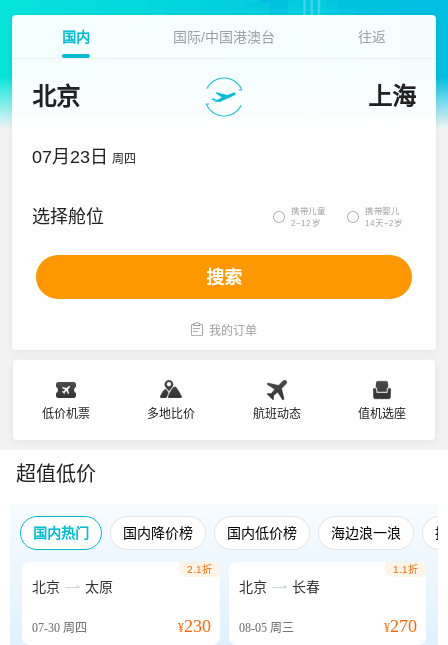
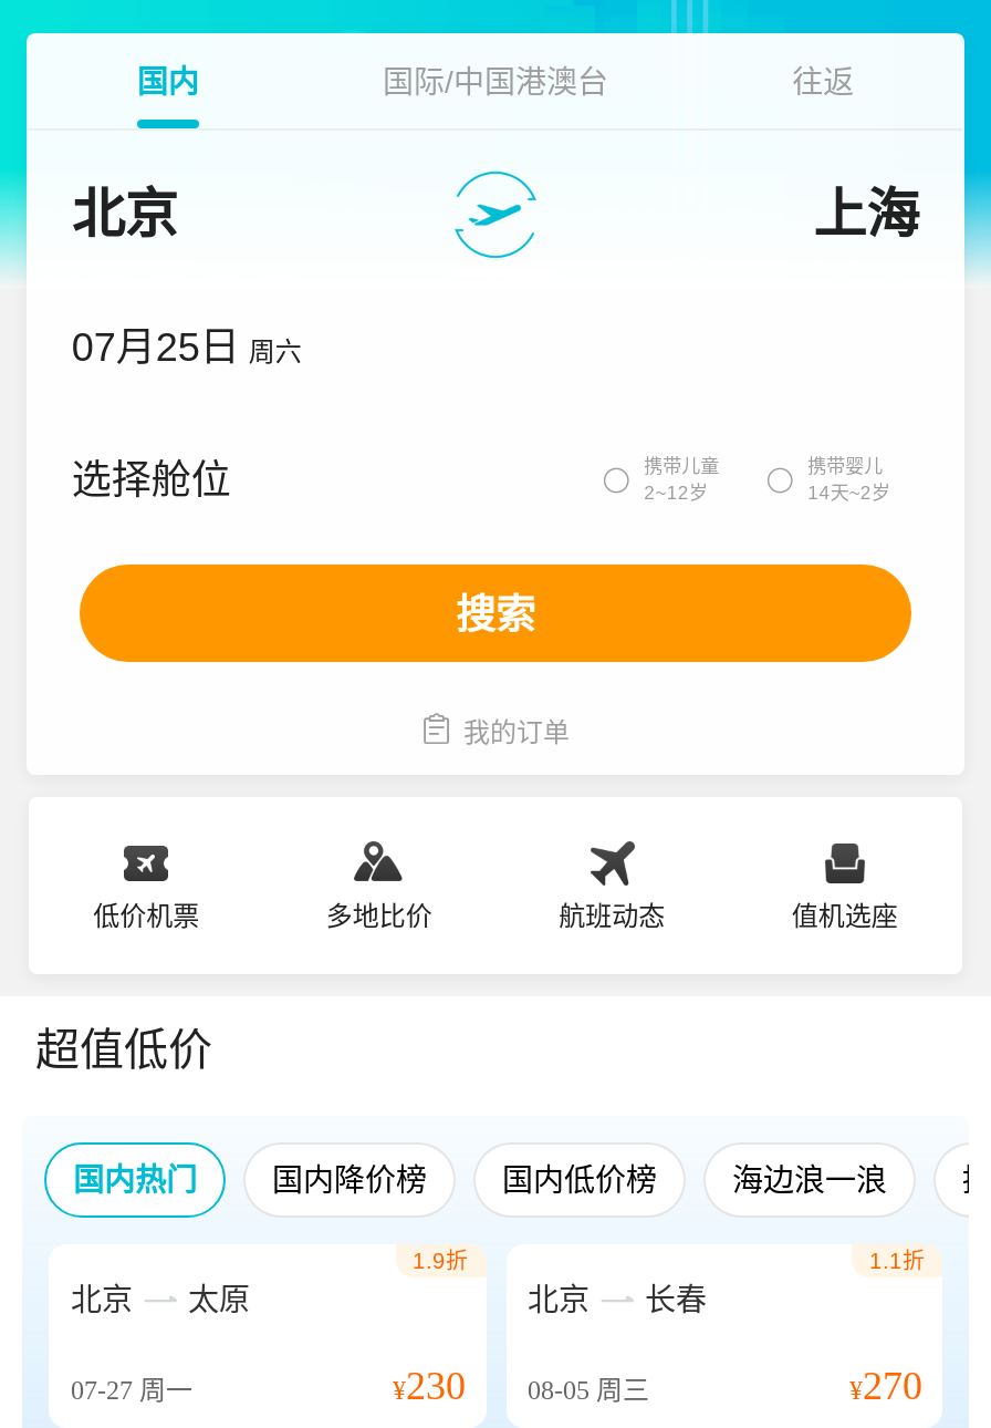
[32,147,136,167] 07月23日 周四 -> [71,325,302,370] 07月25日 周六
[186,564,211,575] 2.1折 -> [413,1249,468,1273] 1.9折
[32,621,87,635] 07-30周四 -> [71,1375,192,1406] 07-27周一

